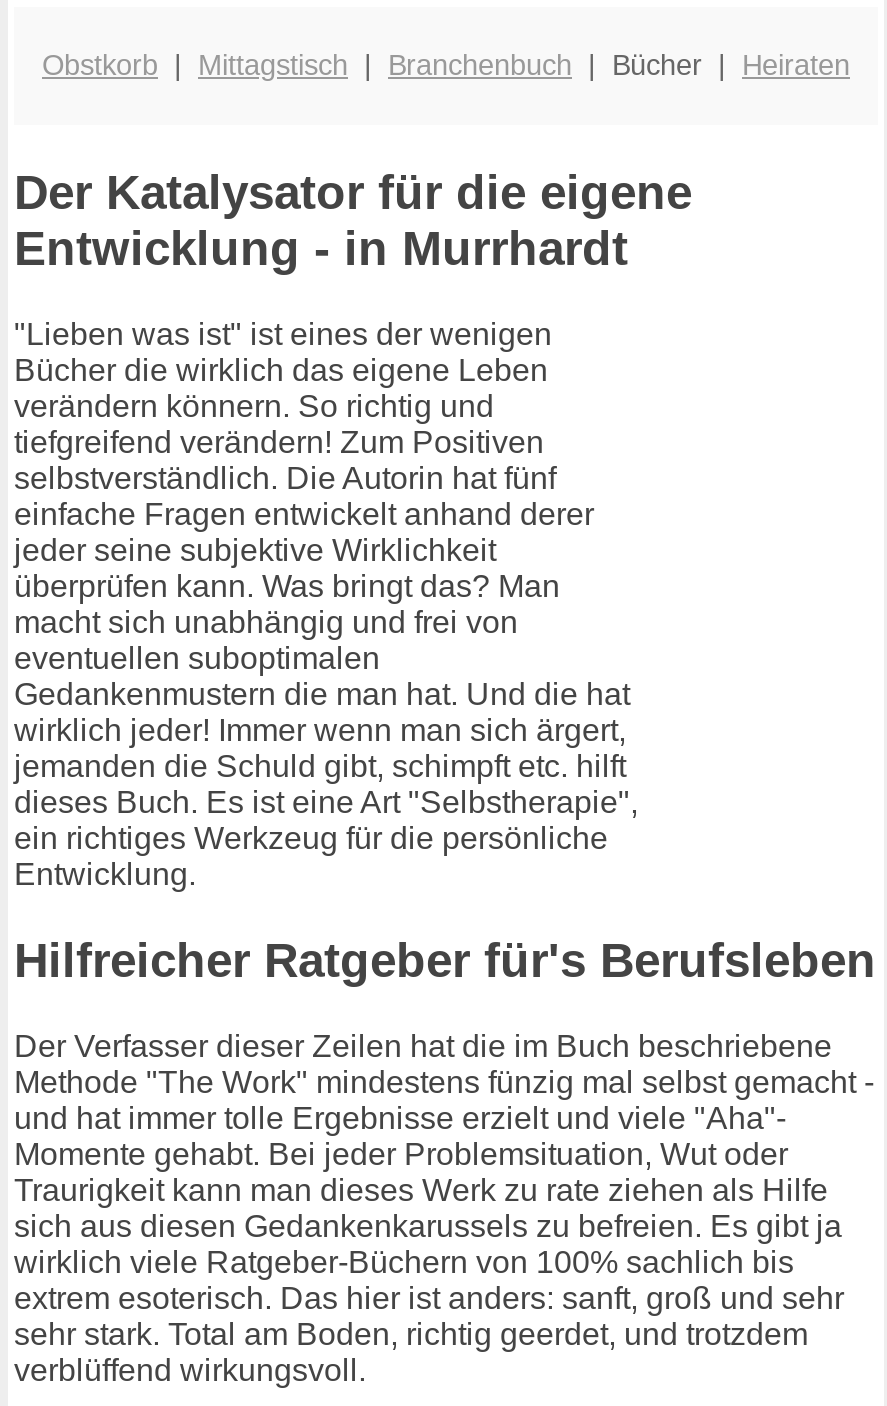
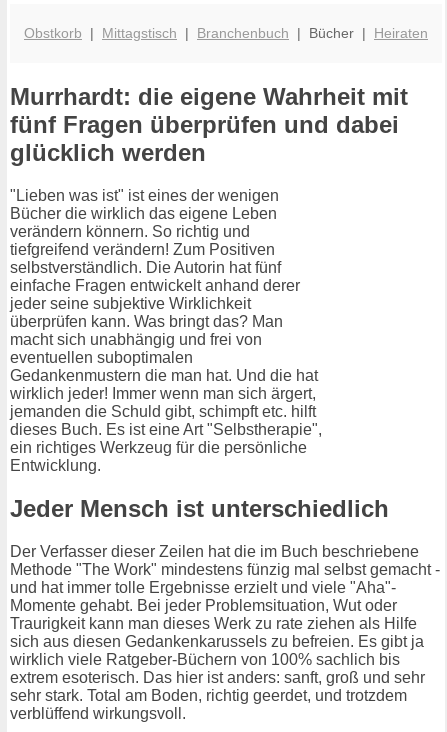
[14,166,692,276] Der Katalysator für die eigene | Entwicklung - in Murrhardt -> [10,83,408,166] Murrhardt: die eigene Wahrheit mit | fünf Fragen überprüfen und dabei | glücklich werden
[14,933,876,987] Hilfreicher Ratgeber für's Berufsleben -> [10,495,389,522] Jeder Mensch ist unterschiedlich

